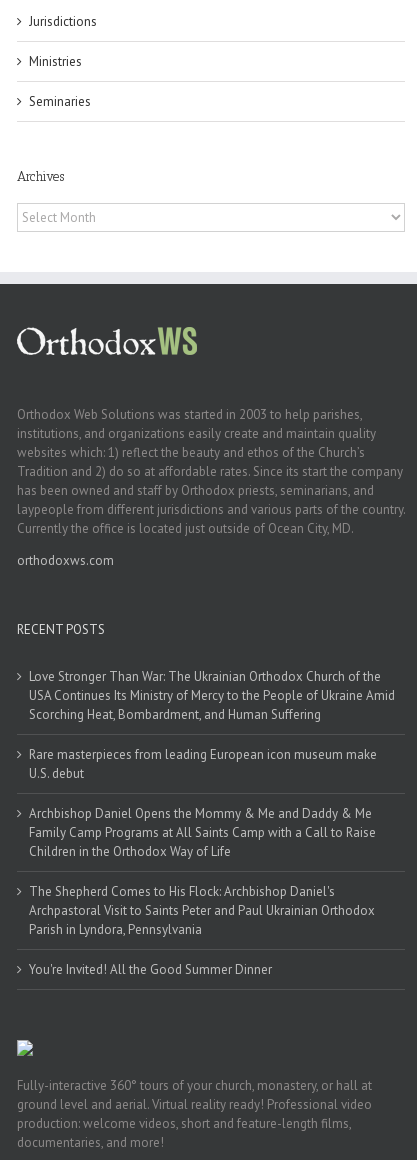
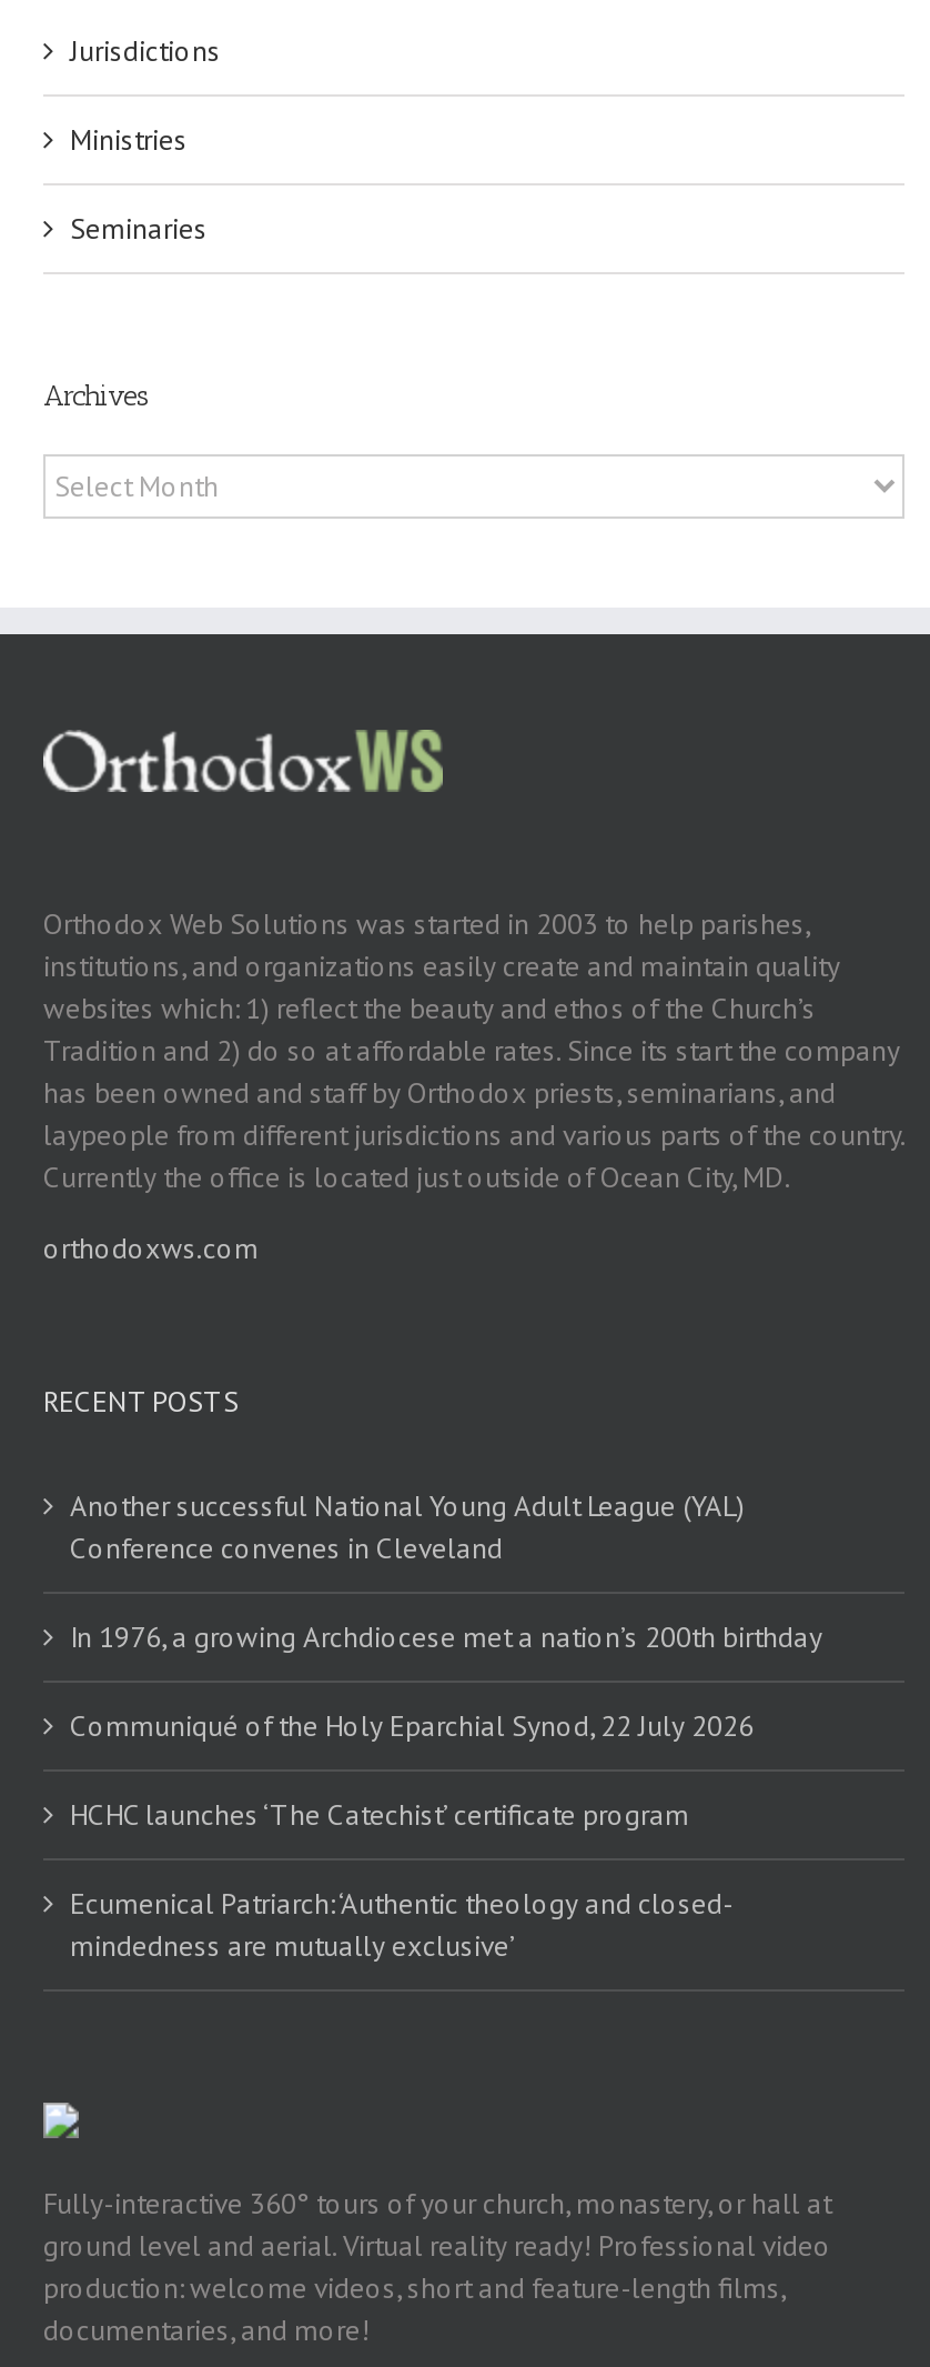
[29,668,395,723] Love Stronger Than War: The Ukrainian Orthodox Church of the | USA Continues Its Ministry of Mercy to the People of Ukraine Amid | Scorching Heat, Bombardment, and Human Suffering -> [70,1487,745,1567] Another successful National Young Adult League (YAL) | Conference convenes in Cleveland
[29,746,377,782] Rare masterpieces from leading European icon museum make | U.S. debut -> [70,1618,822,1656] In 1976, a growing Archdiocese met a nation’s 200th birthday
[29,805,376,860] Archbishop Daniel Opens the Mommy & Me and Daddy & Me | Family Camp Programs at All Saints Camp with a Call to Raise | Children in the Orthodox Way of Life -> [70,1707,754,1745] Communiqué of the Holy Eparchial Synod, 22 July 2026
[29,883,375,938] The Shepherd Comes to His Flock: Archbishop Daniel's | Archpastoral Visit to Saints Peter and Paul Ukrainian Orthodox | Parish in Lyndora, Pennsylvania -> [70,1796,689,1833] HCHC launches ‘The Catechist’ certificate program
[29,961,272,978] You're Invited! All the Good Summer Dinner -> [70,1884,734,1964] Ecumenical Patriarch: ‘Authentic theology and closed- | mindedness are mutually exclusive’

